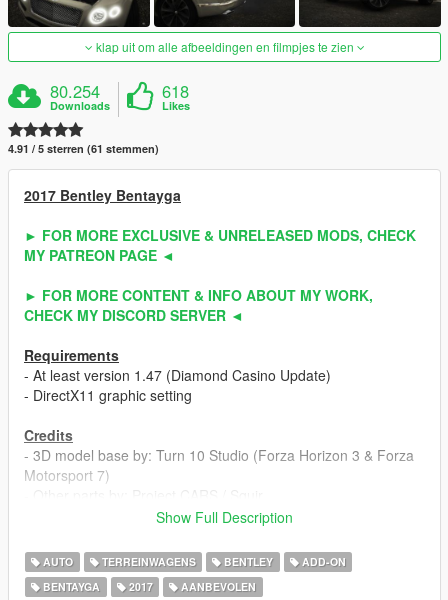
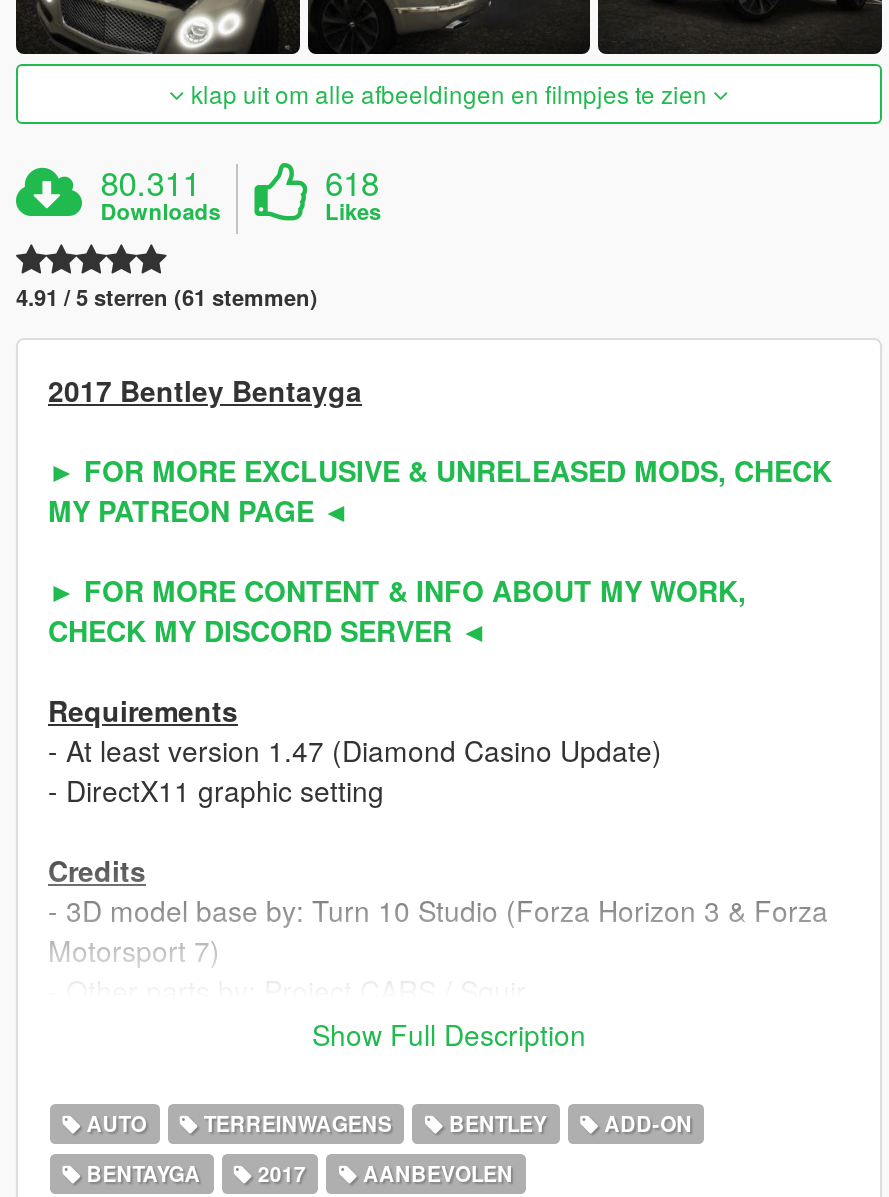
[50,79,100,103] 80.254 -> [100,158,200,206] 80.311

